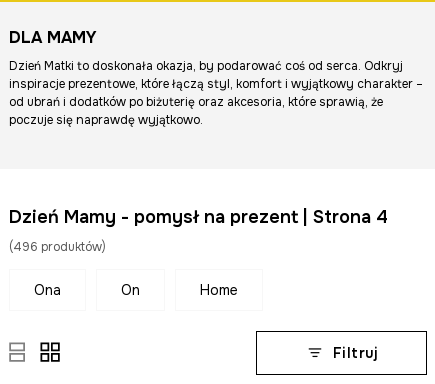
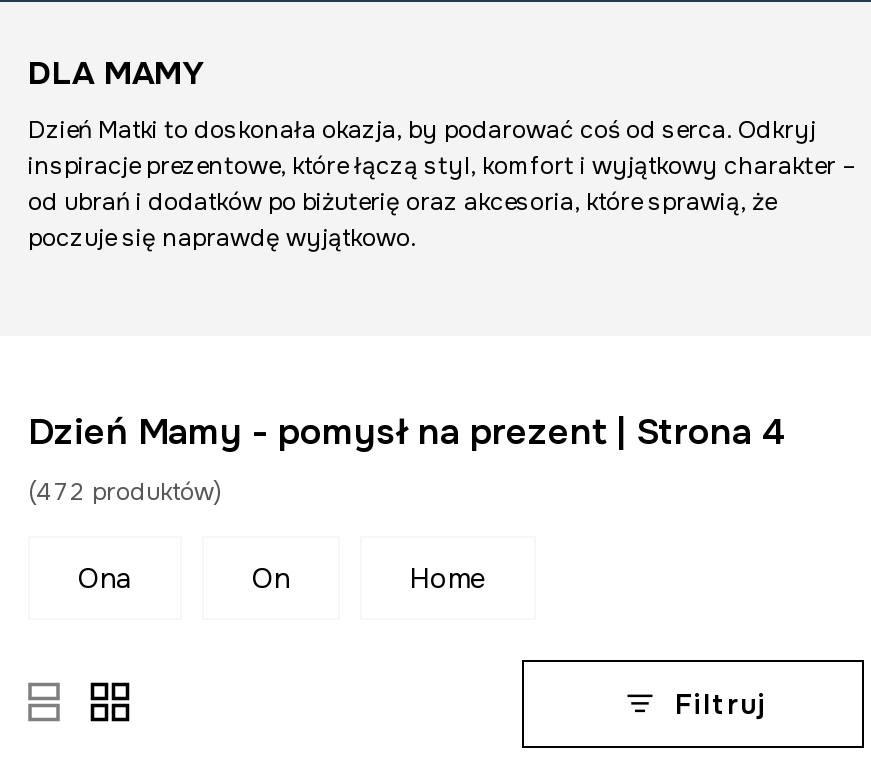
[9,239,106,255] (496 produktów) -> [28,476,222,508] (472 produktów)

